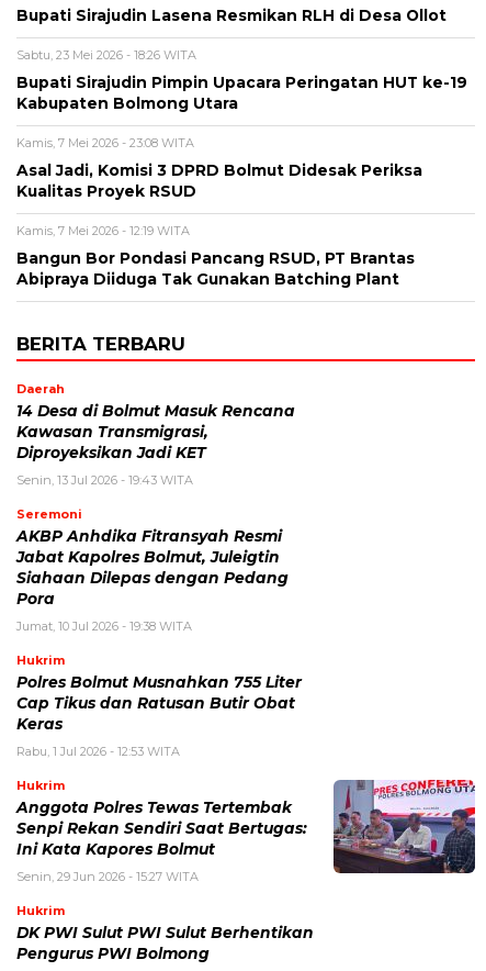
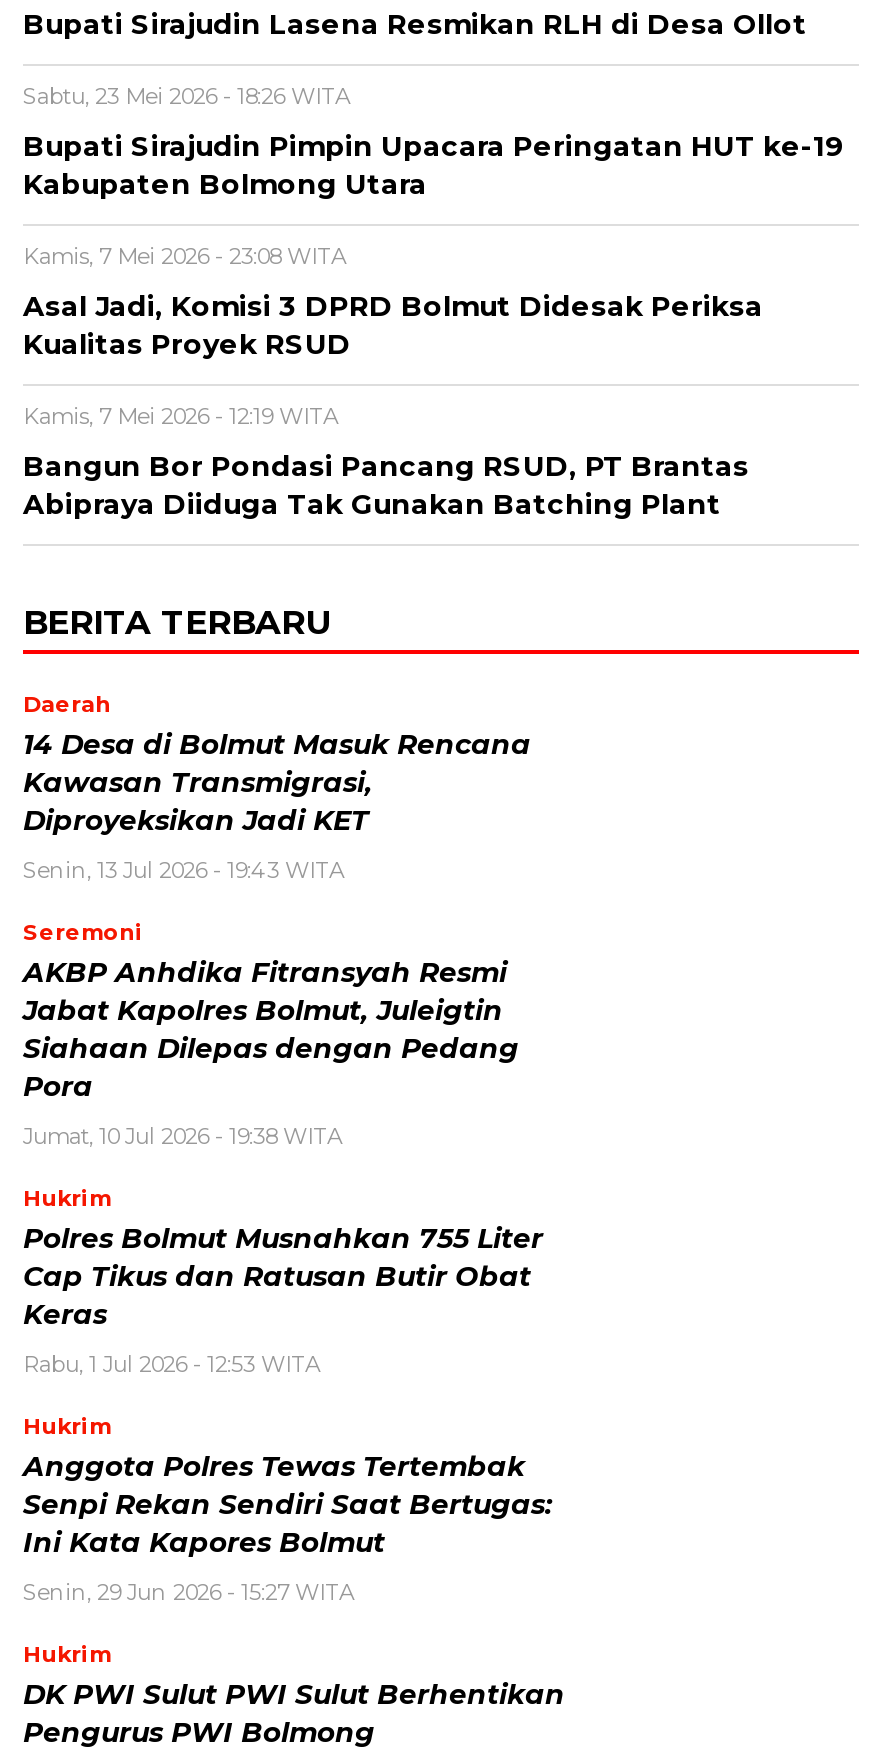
[332,779,476,874] [image] -> none

